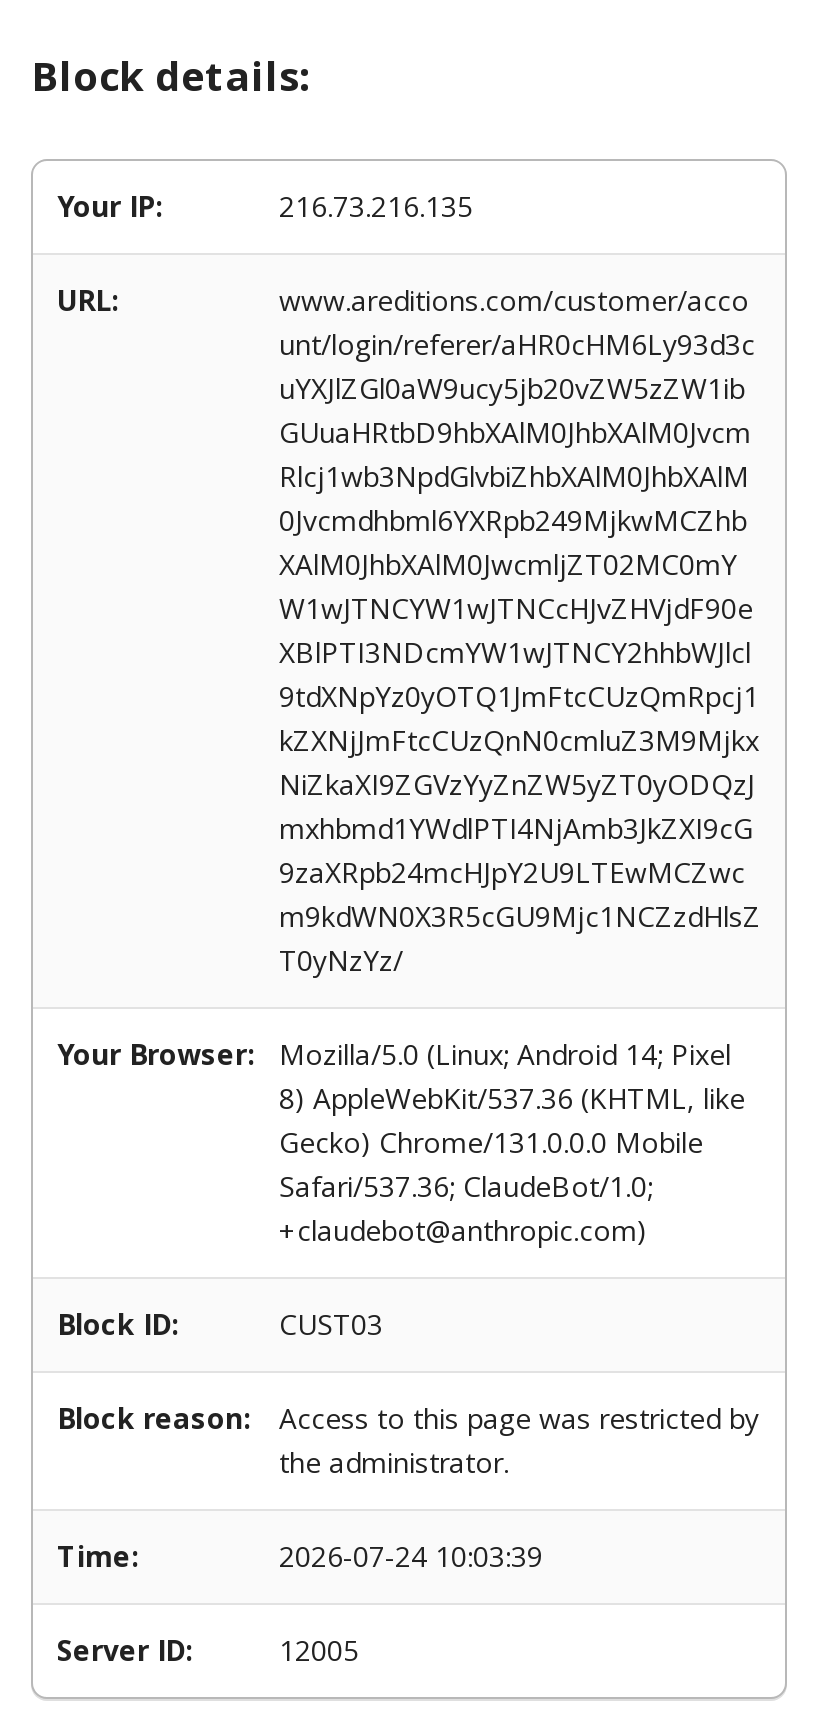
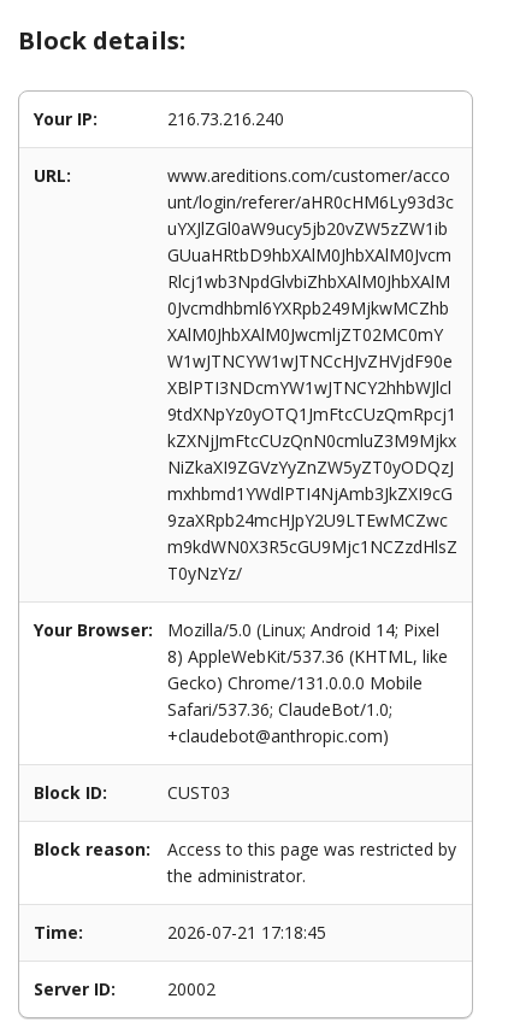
[279,187,473,225] 216.73.216.135 -> [167,107,284,130] 216.73.216.240
[279,1537,543,1575] 2026-07-24 10:03:39 -> [167,921,326,944] 2026-07-21 17:18:45
[279,1631,359,1669] 12005 -> [167,977,215,1000] 20002

